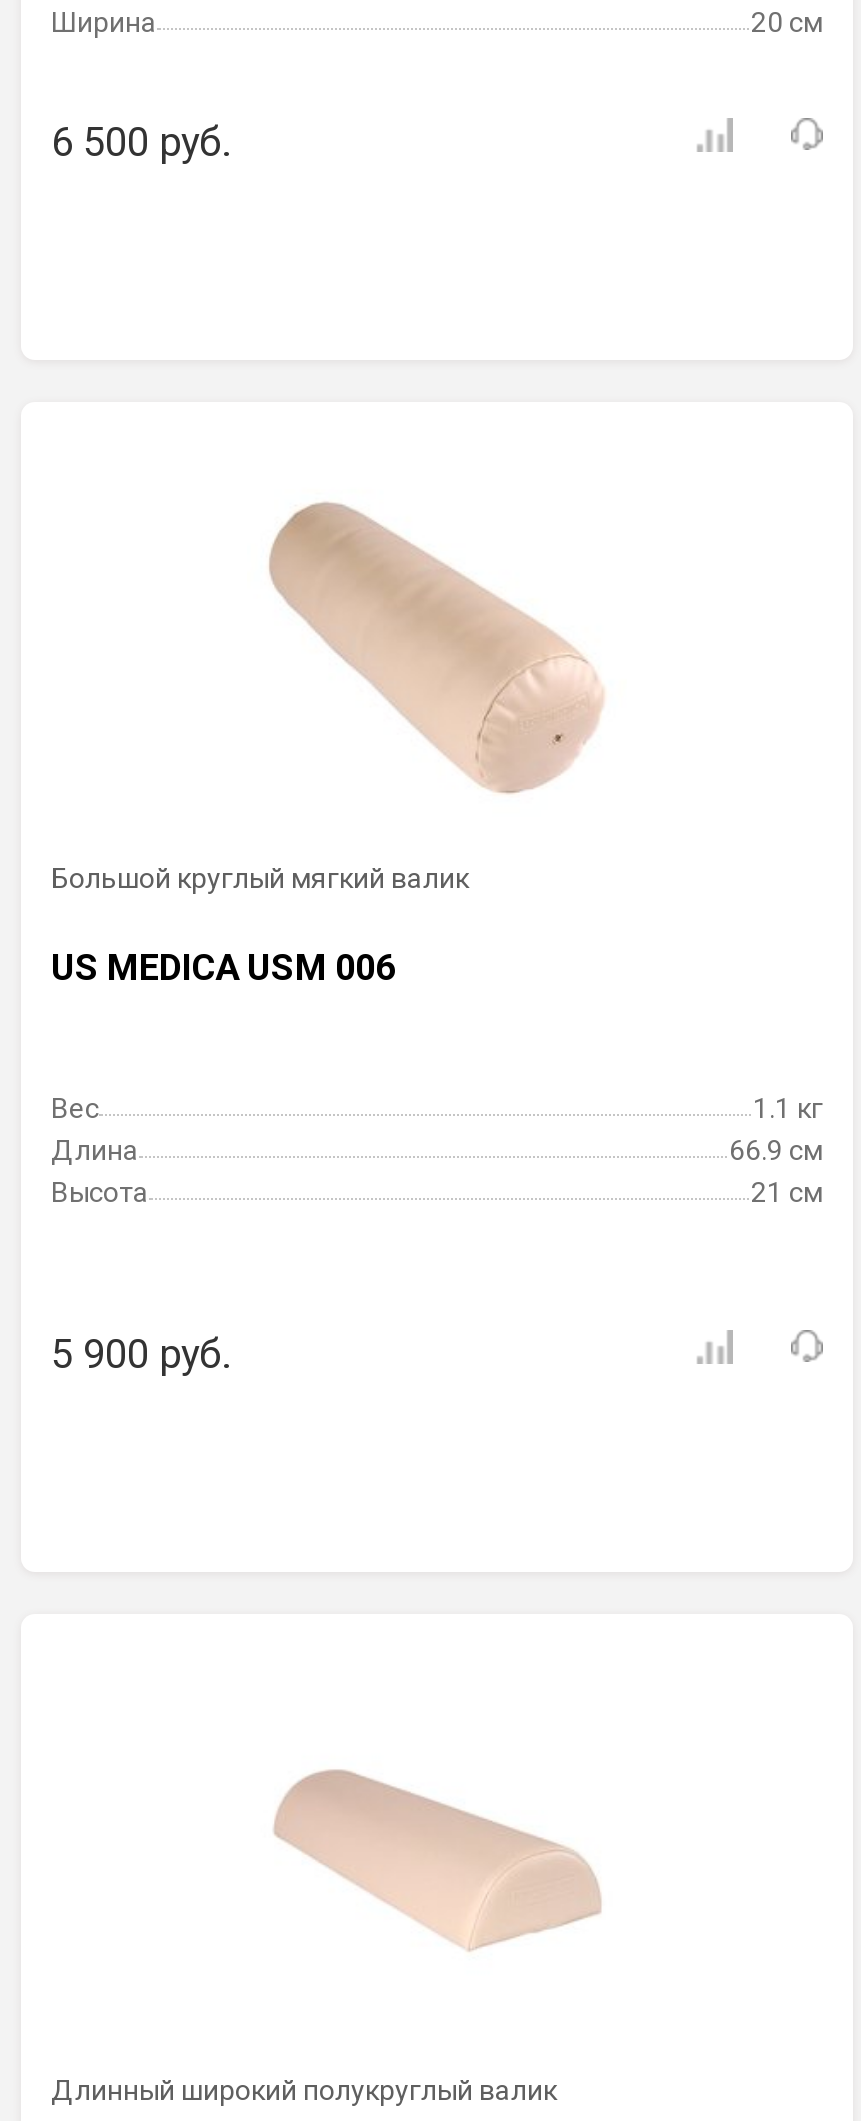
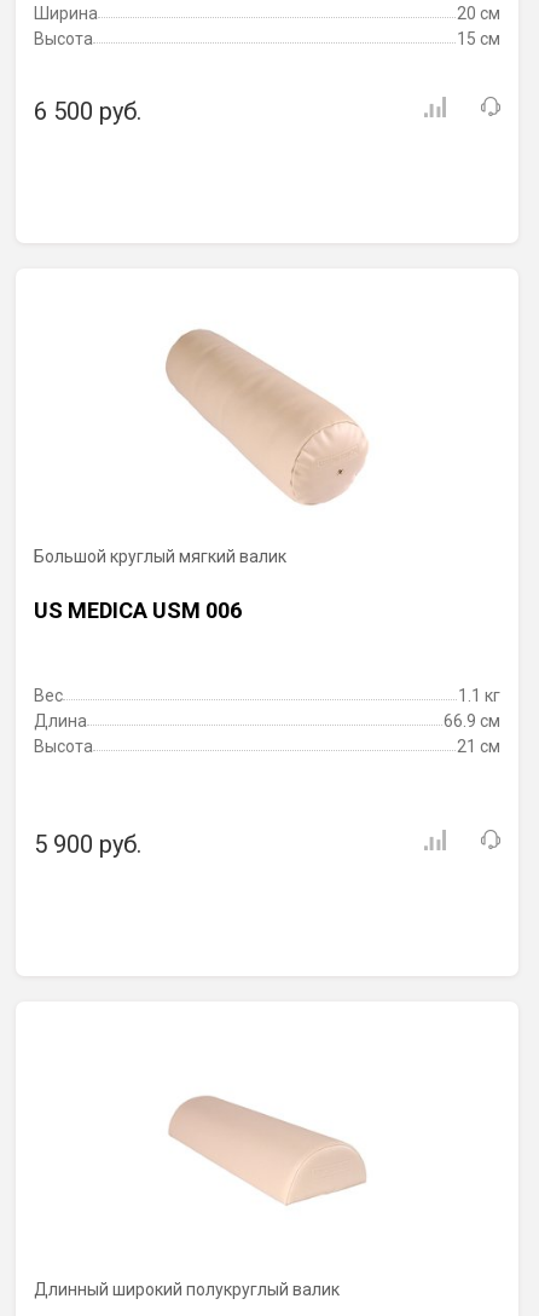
none -> [34,29,500,48] Высота | 15 см

